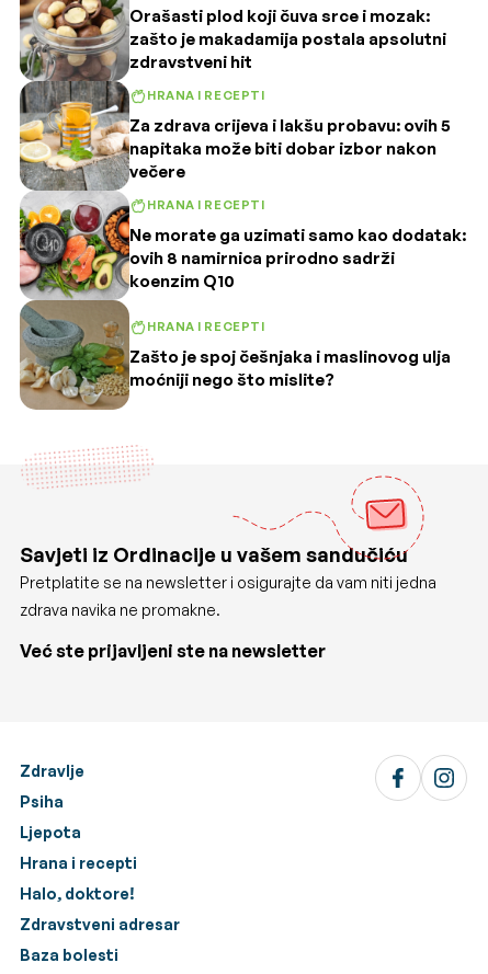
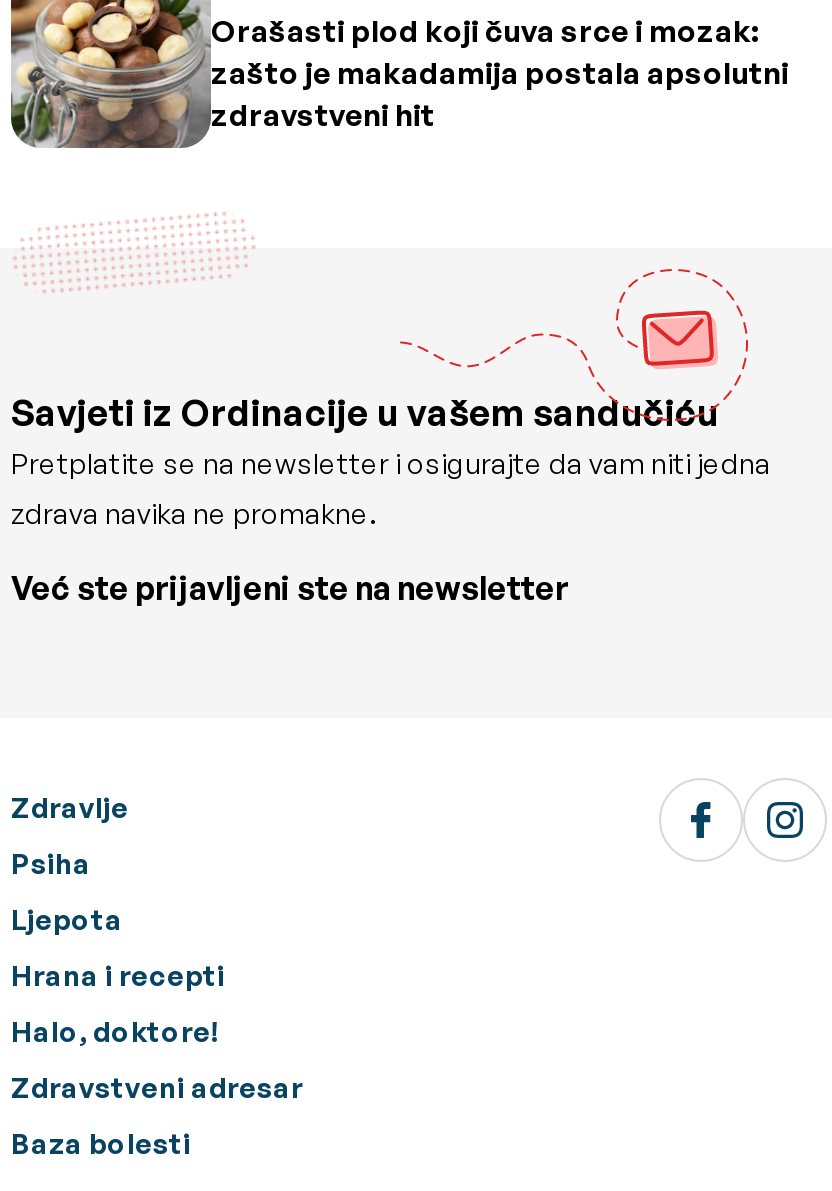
[19,80,466,411] [image] | HRANA I RECEPTI | Za zdrava crijeva i lakšu probavu: ovih 5 | napitaka može biti dobar izbor nakon | večere | HRANA I RECEPTI | Ne morate ga uzimati samo kao dodatak: | ovih 8 namirnica prirodno sadrži | koenzim Q10 | HRANA I RECEPTI | Zašto je spoj češnjaka i maslinovog ulja | moćniji nego što mislite? -> none

